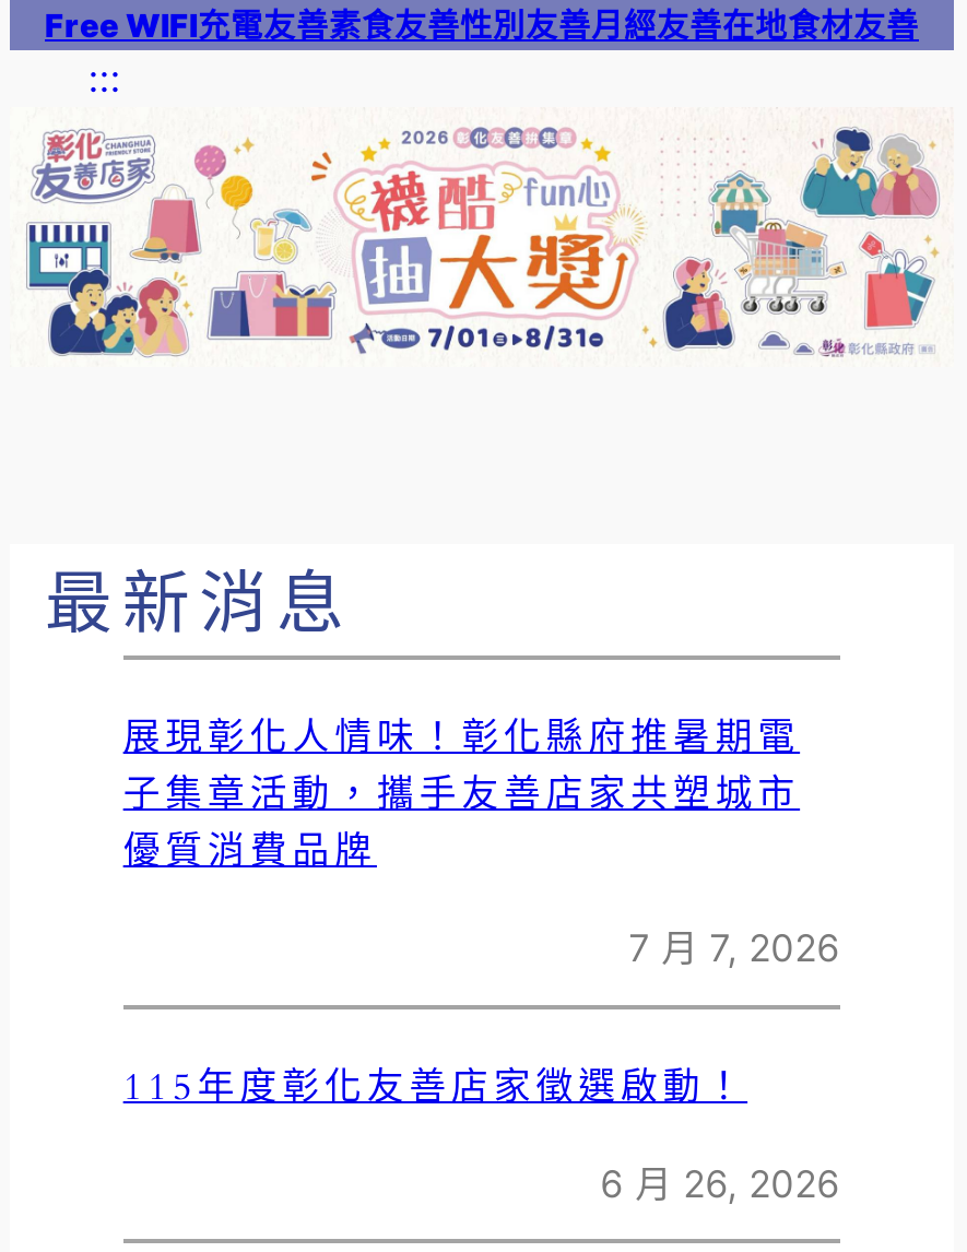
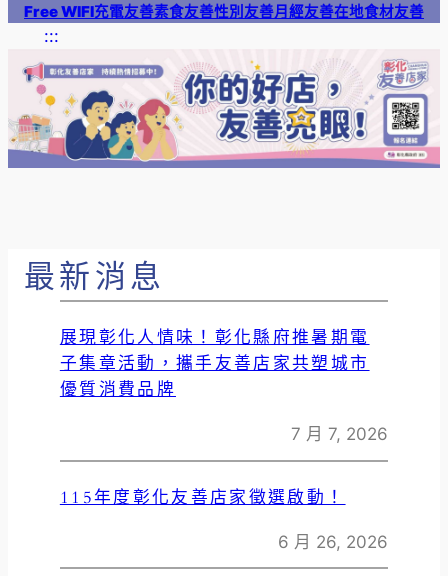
[10,127,954,367] [image] -> [7,59,441,169] [image]

